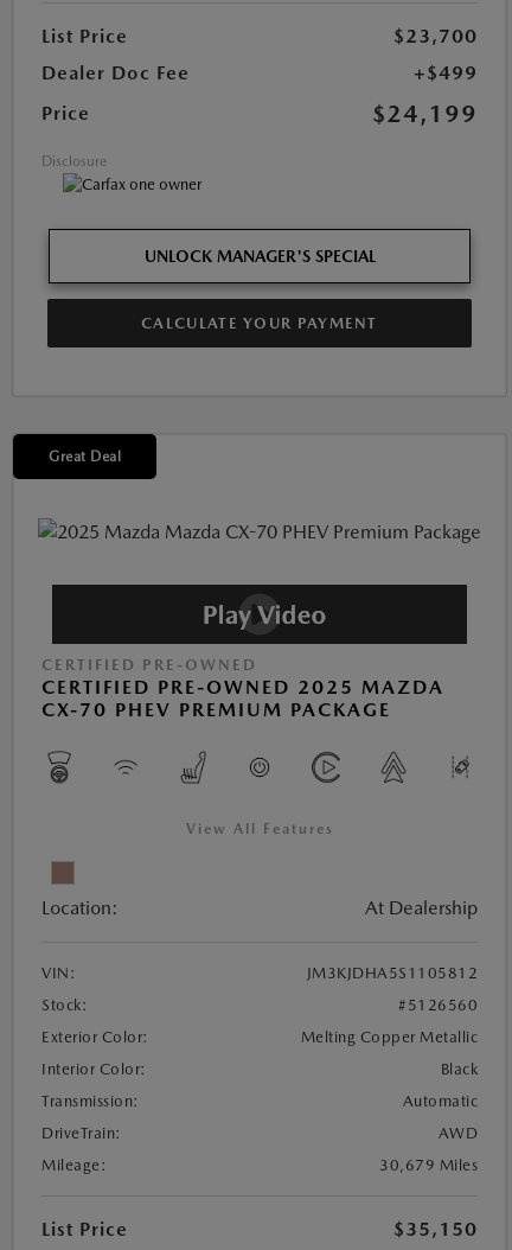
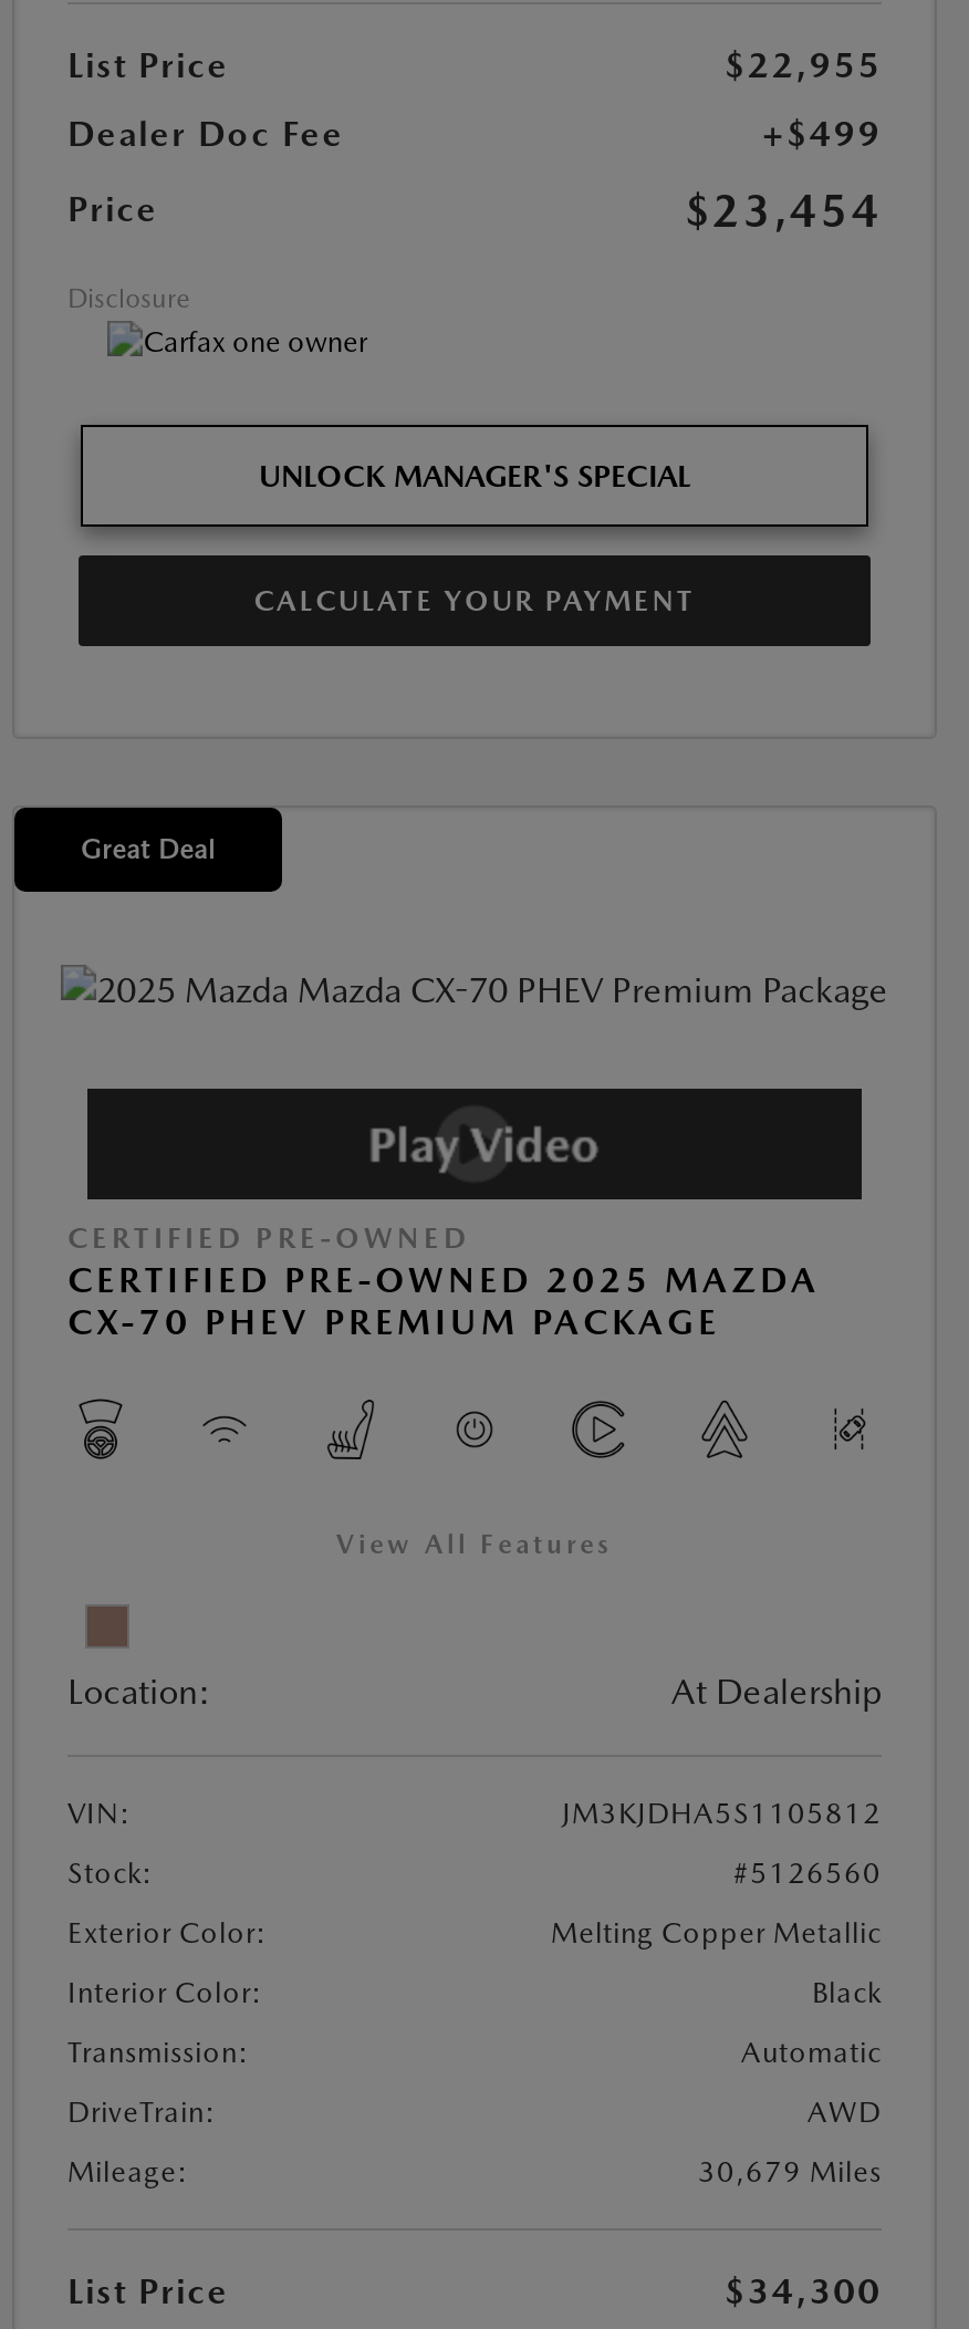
[393,25,478,47] $23,700 -> [725,44,882,86] $22,955
[372,99,478,128] $24,199 -> [685,183,882,236] $23,454
[393,1218,478,1241] $35,150 -> [725,2271,882,2313] $34,300

